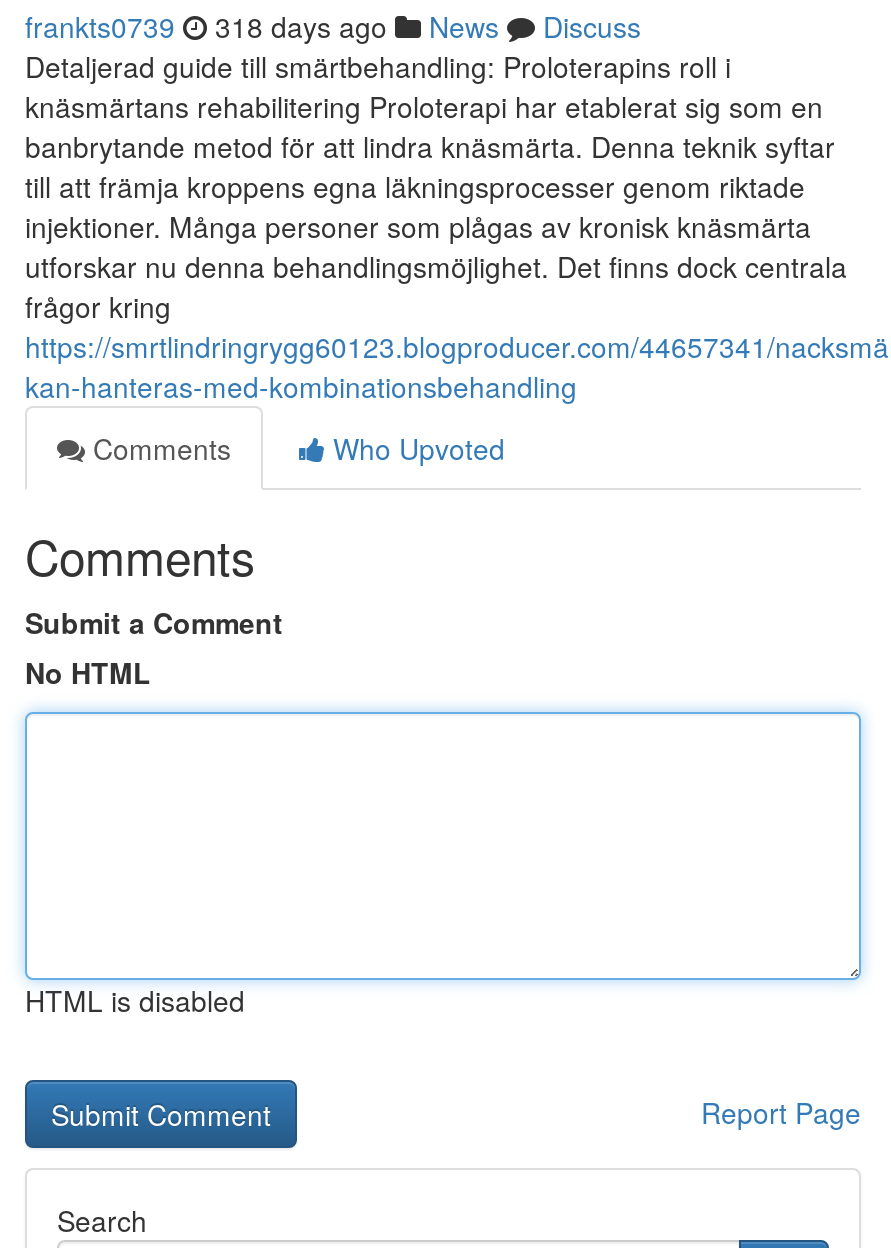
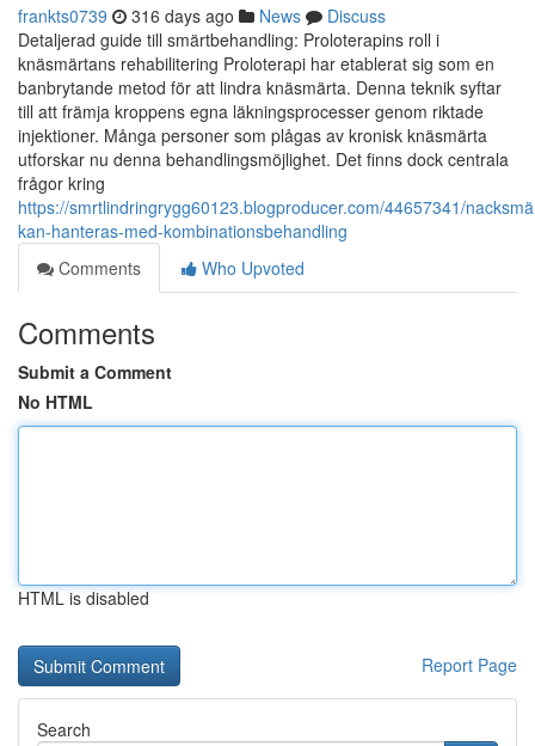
[25,6,641,46] frankts0739 318 days ago News Discuss -> [18,4,386,27] frankts0739 316 days ago News Discuss

